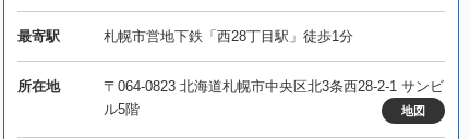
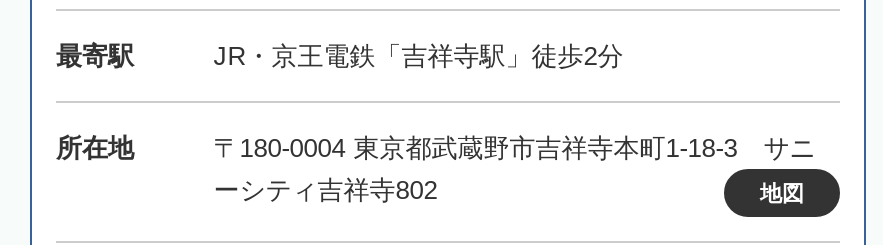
[103,28,353,44] 札幌市営地下鉄「西28丁目駅」徒歩1分 -> [213,41,623,71] JR・京王電鉄「吉祥寺駅」徒歩2分
[103,78,444,117] 〒064-0823 北海道札幌市中央区北3条西28-2-1 サンビ | ル5階 -> [213,133,815,205] 〒180-0004 東京都武蔵野市吉祥寺本町1-18-3 サニ | ーシティ吉祥寺802

